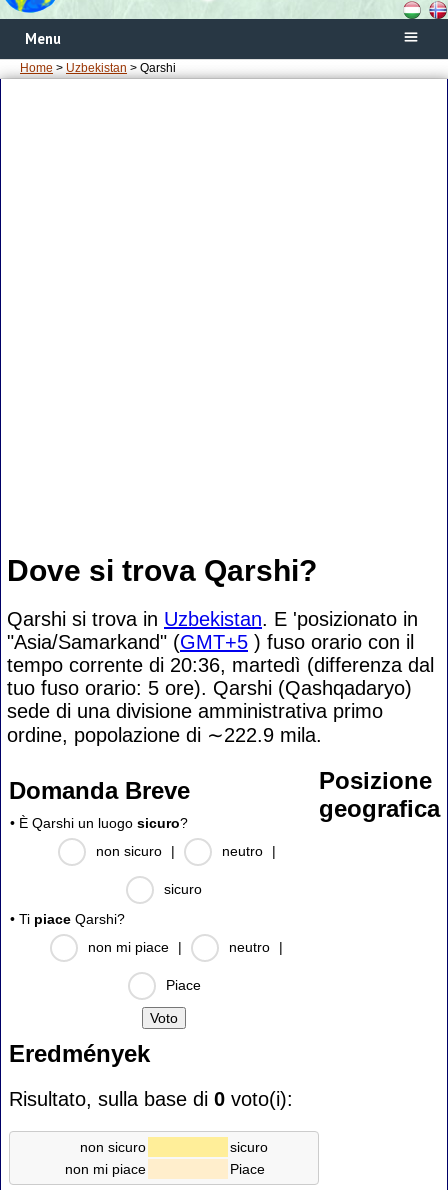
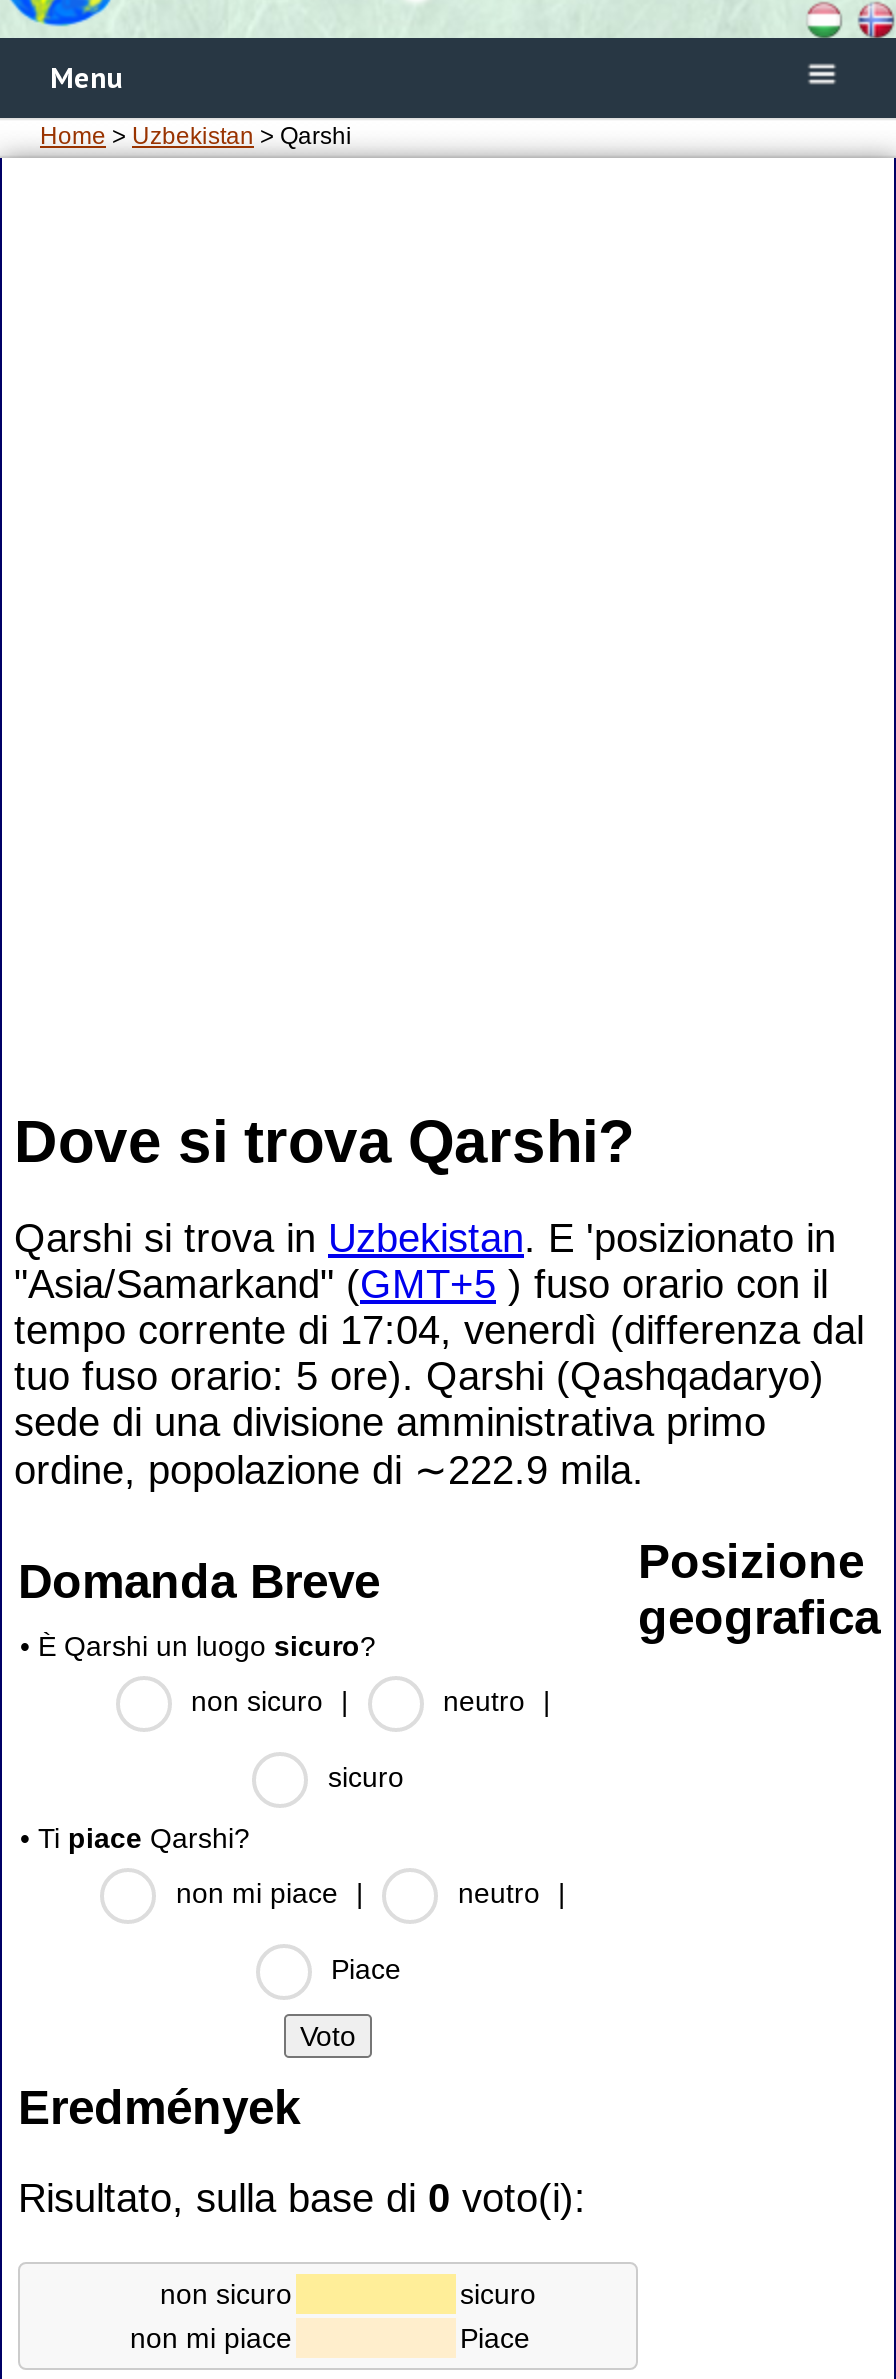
[7,654,434,676] tempo corrente di 20:36, martedì (differenza dal -> [14,1308,864,1352] tempo corrente di 17:04, venerdì (differenza dal

